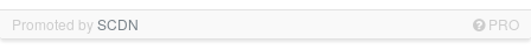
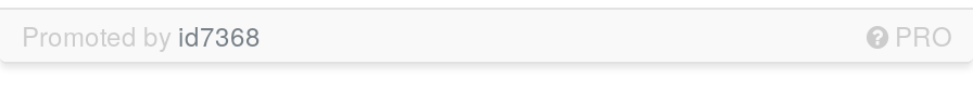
[12,14,139,34] Promoted by SCDN -> [22,16,261,53] Promoted by id7368

